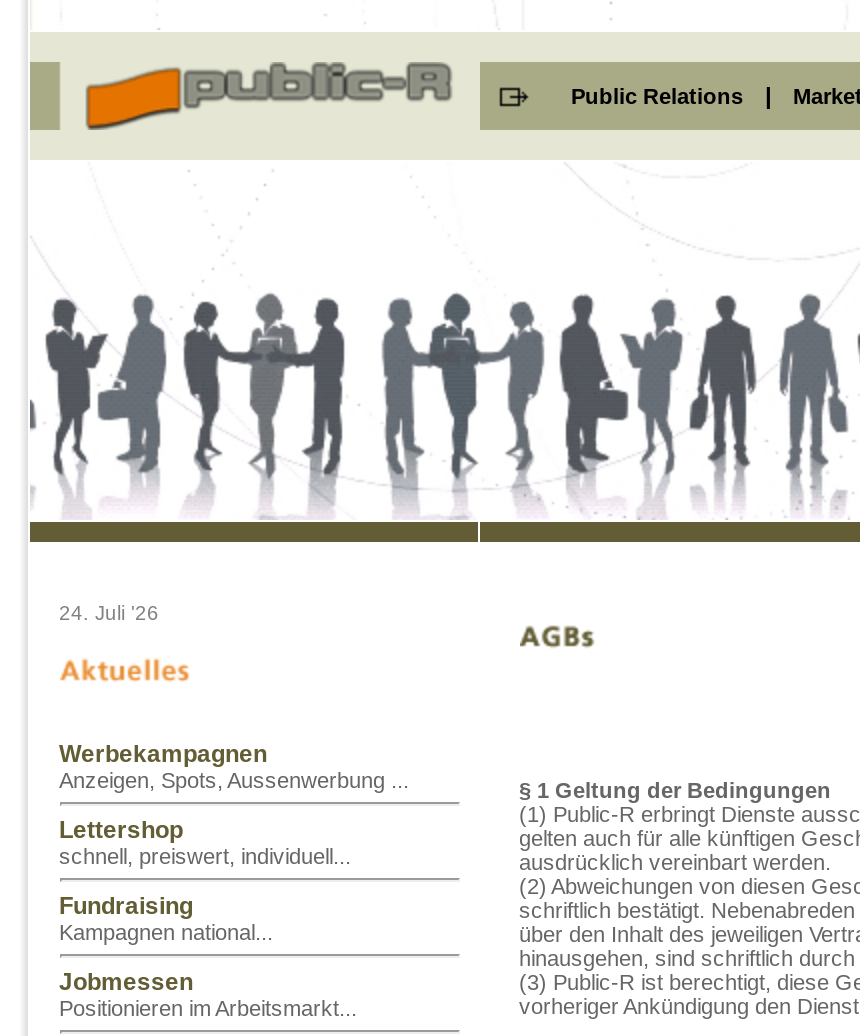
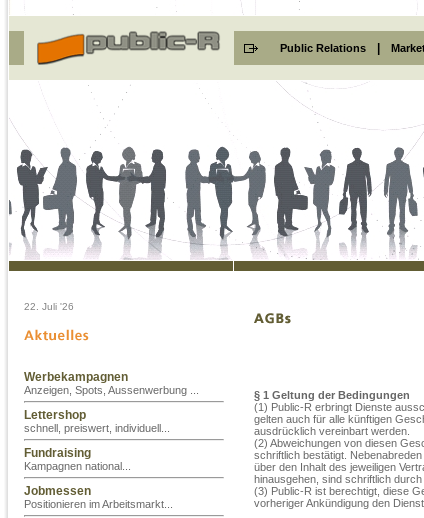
[59,602,159,624] 24. Juli '26 -> [23,301,73,312] 22. Juli '26

